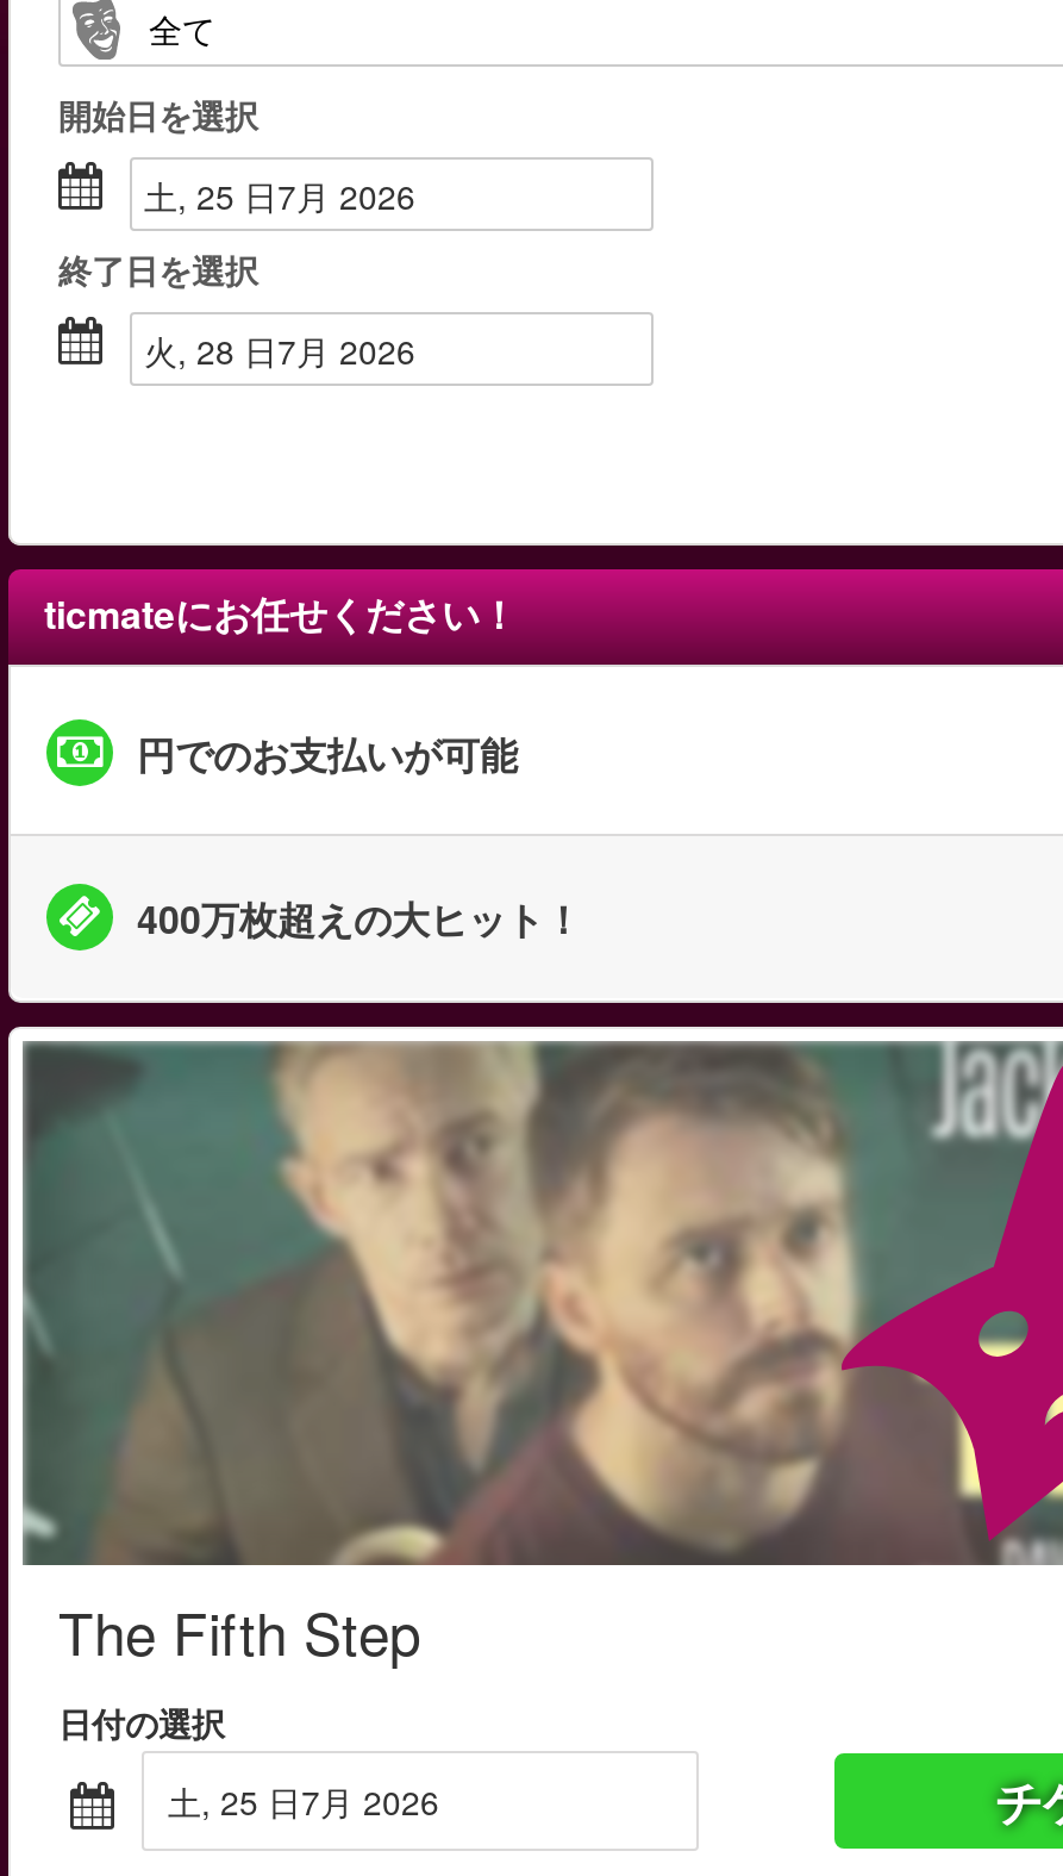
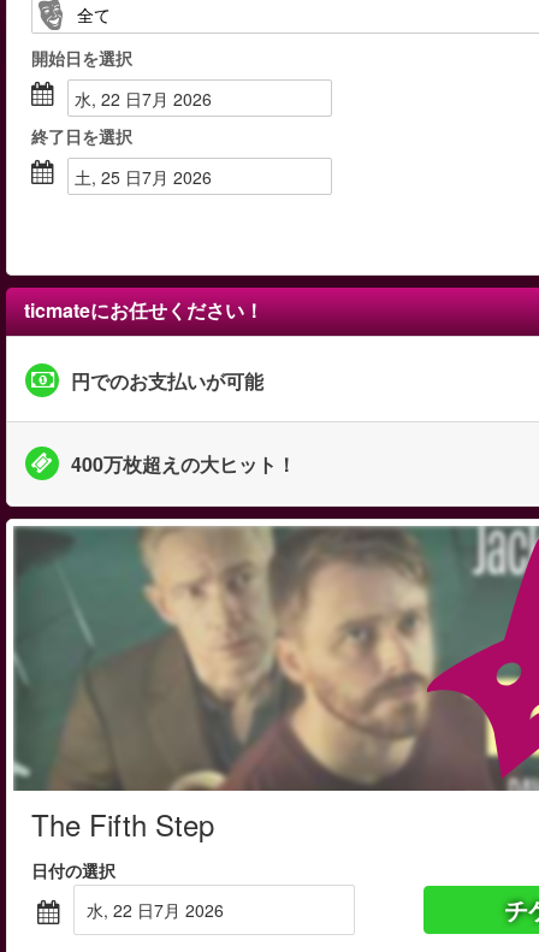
[187,172,415,219] 土, 25 日7月 2026 -> [96,87,212,111] 水, 22 日7月 2026
[187,326,415,374] 火, 28 日7月 2026 -> [96,165,212,189] 土, 25 日7月 2026
[211,1777,439,1825] 土, 25 日7月 2026 -> [108,898,224,922] 水, 22 日7月 2026

